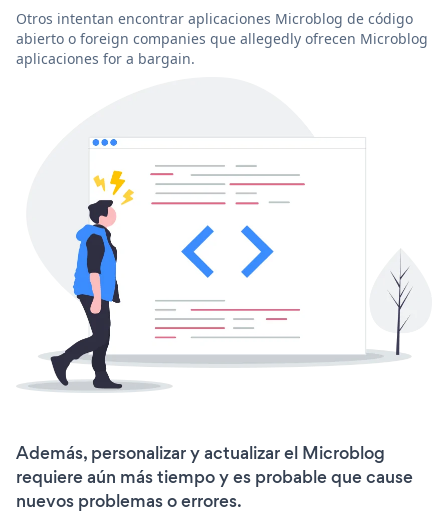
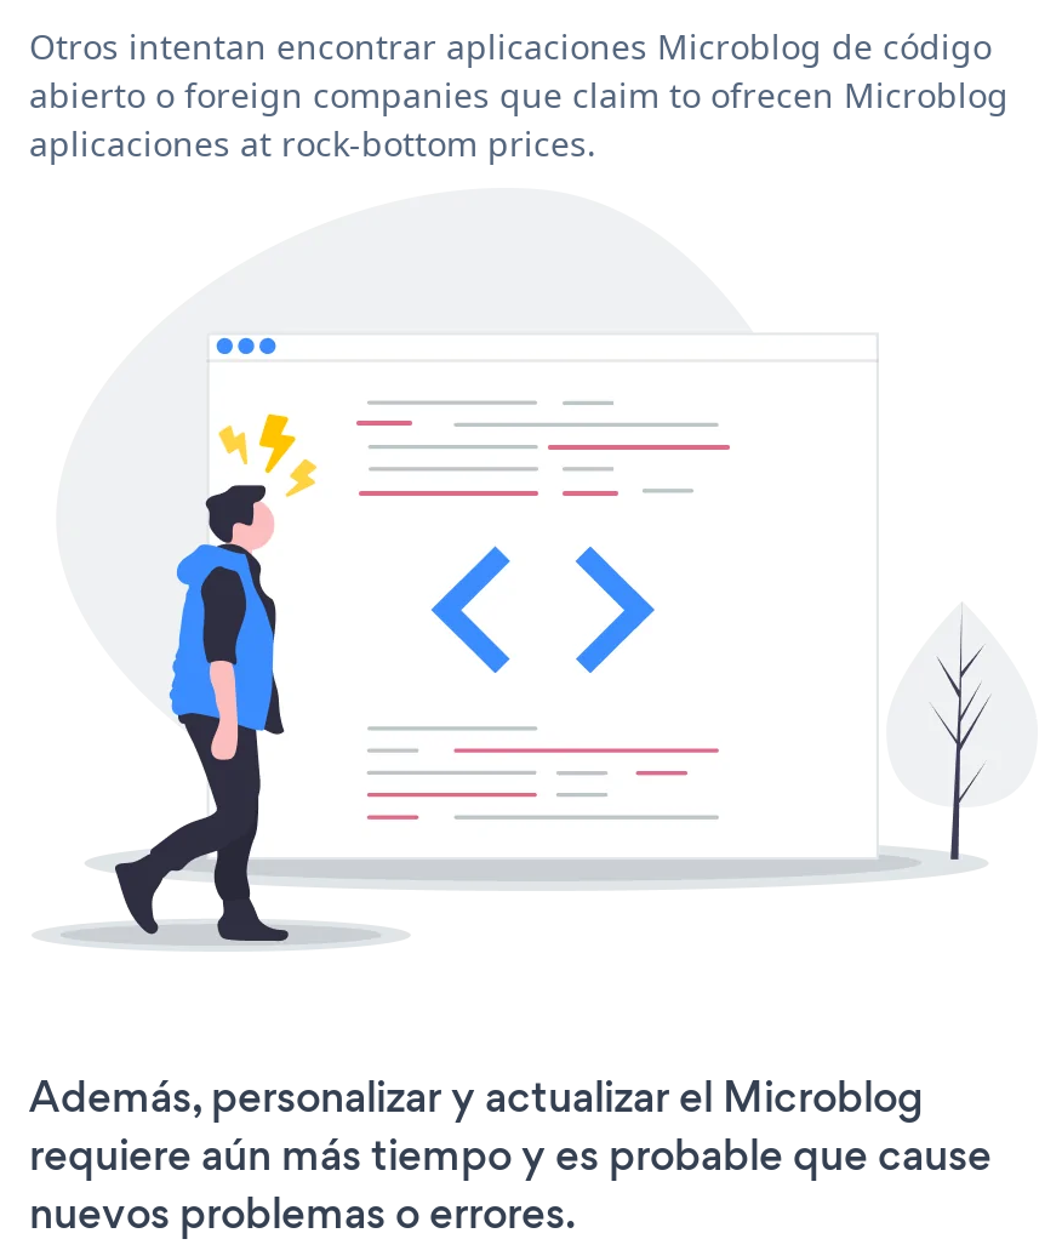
[16,29,428,68] abierto o foreign companies que allegedly ofrecen Microblog | aplicaciones for a bargain. -> [29,71,1009,166] abierto o foreign companies que claim to ofrecen Microblog | aplicaciones at rock-bottom prices.

